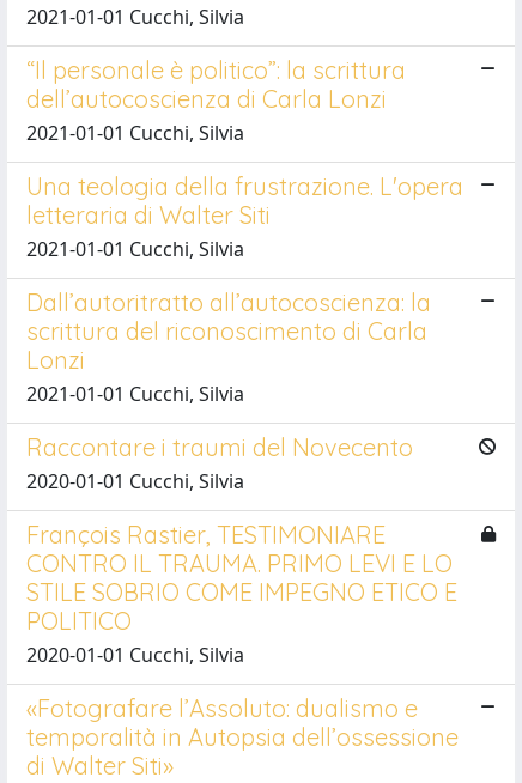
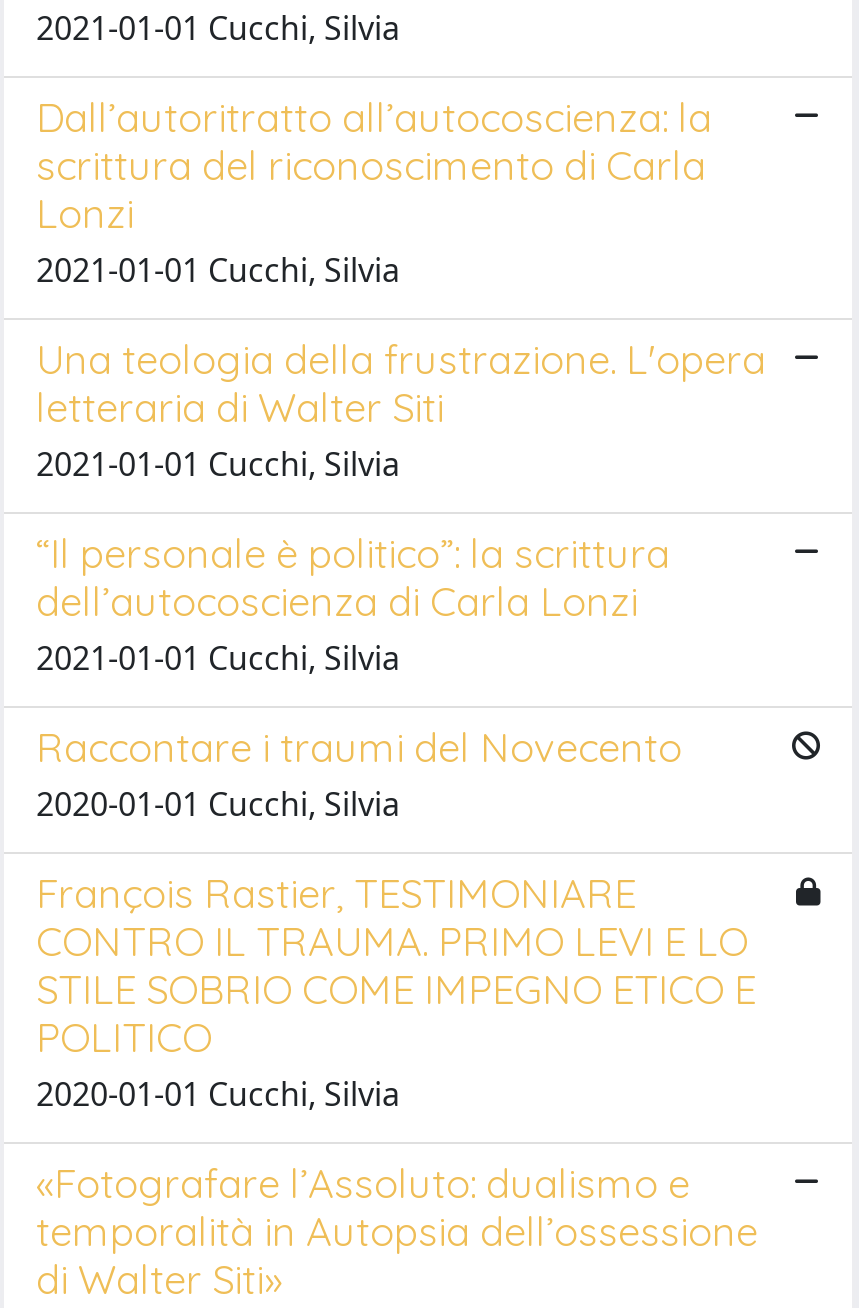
moved [26,55,406,113] -> [36,528,670,626]: “Il personale è politico”: la scrittura | dell’autocoscienza di Carla Lonzi
moved [26,119,463,262] -> [36,248,766,486]: 2021-01-01 Cucchi, Silvia | Una teologia della frustrazione. L'opera | letteraria di Walter Siti | 2021-01-01 Cucchi, Silvia
moved [26,287,431,374] -> [36,92,712,238]: Dall’autoritratto all’autocoscienza: la | scrittura del riconoscimento di Carla | Lonzi

